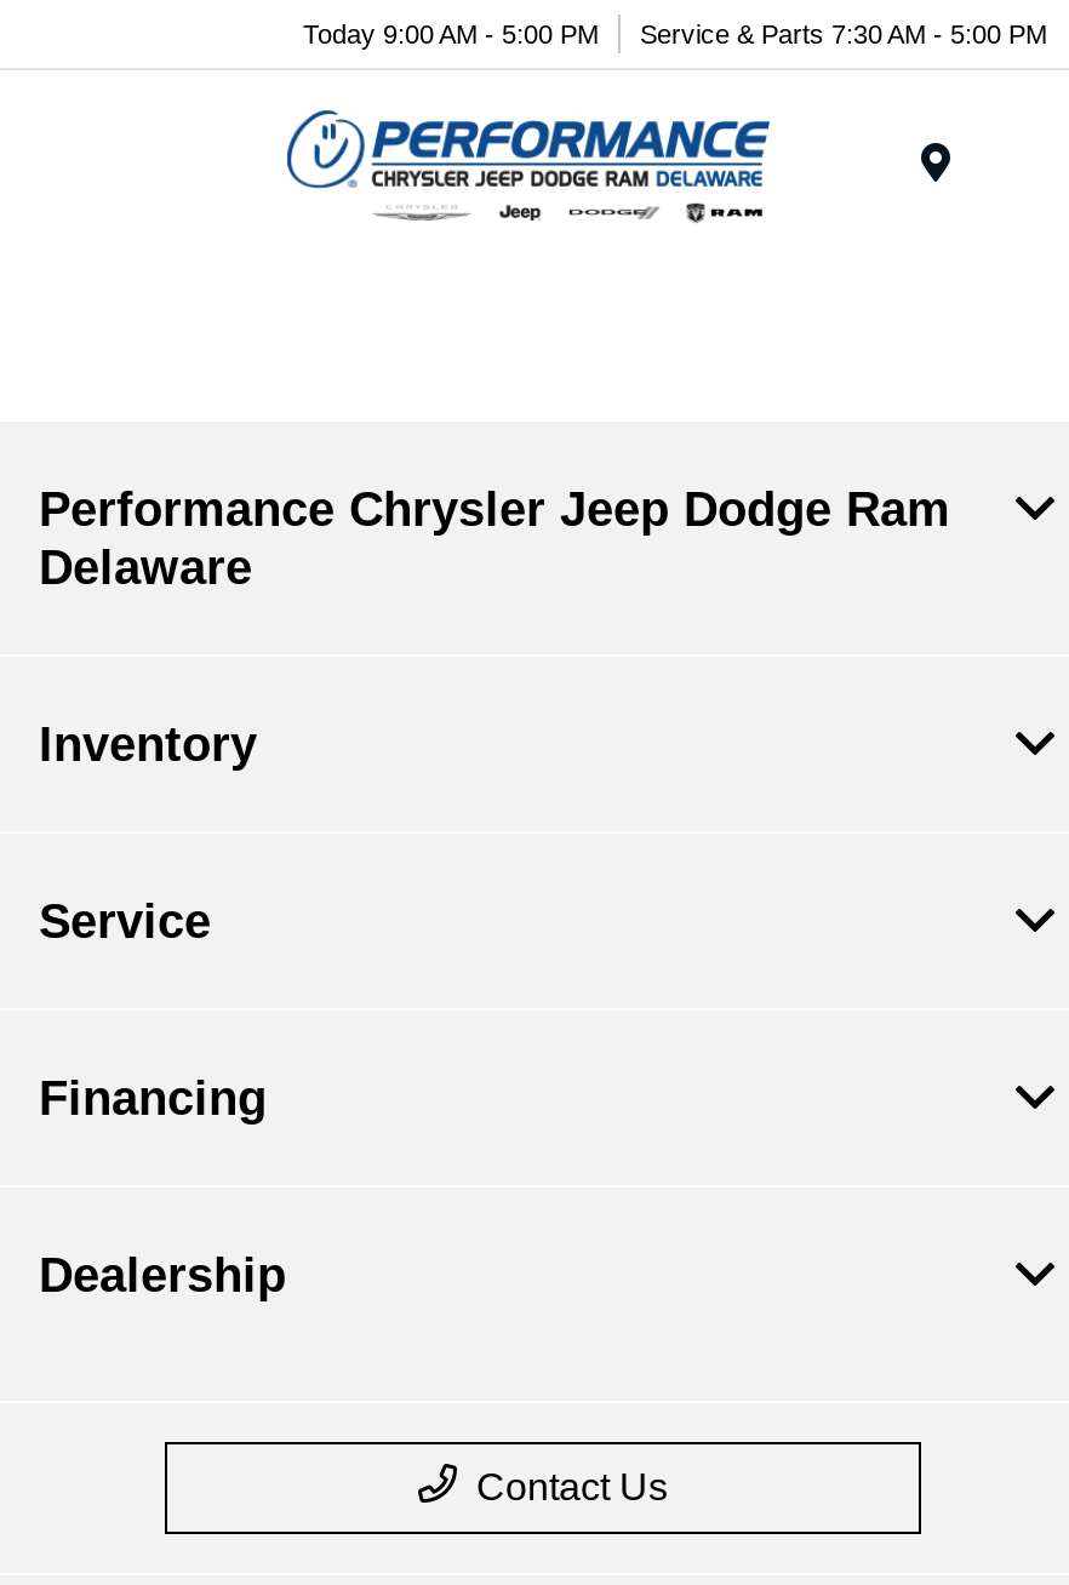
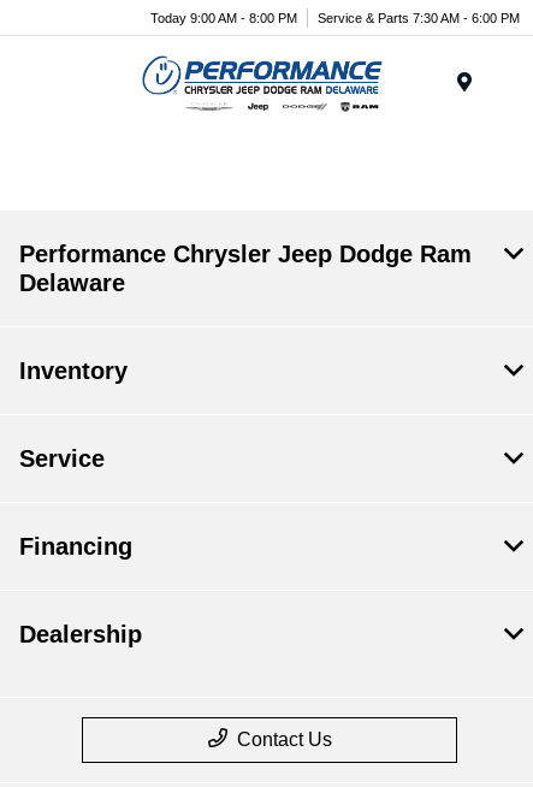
[303,18,599,47] Today 9:00 AM - 5:00 PM -> [150,10,297,25] Today 9:00 AM - 8:00 PM
[640,18,1047,47] Service & Parts 7:30 AM - 5:00 PM -> [318,10,520,25] Service & Parts 7:30 AM - 6:00 PM

